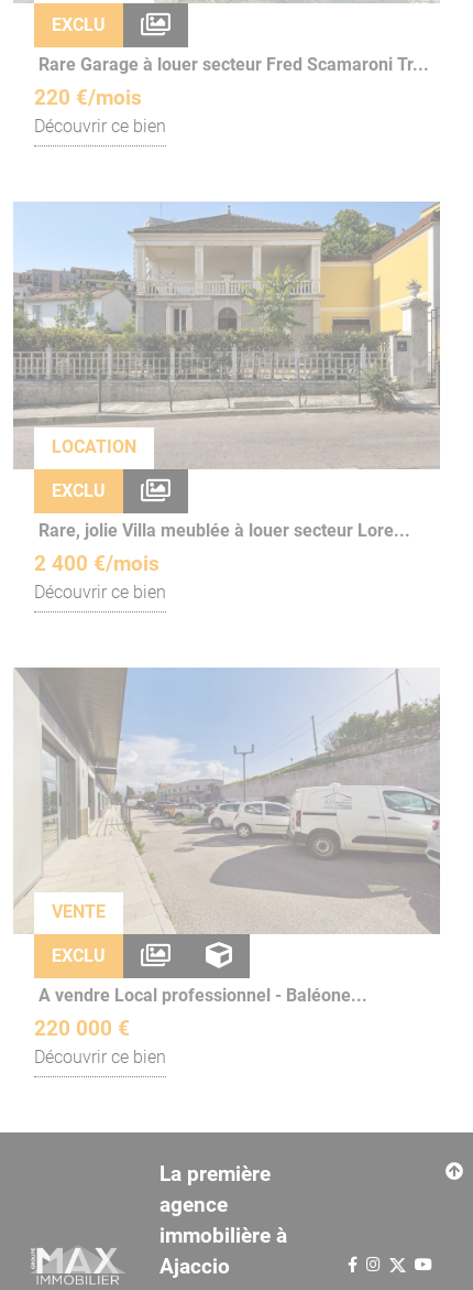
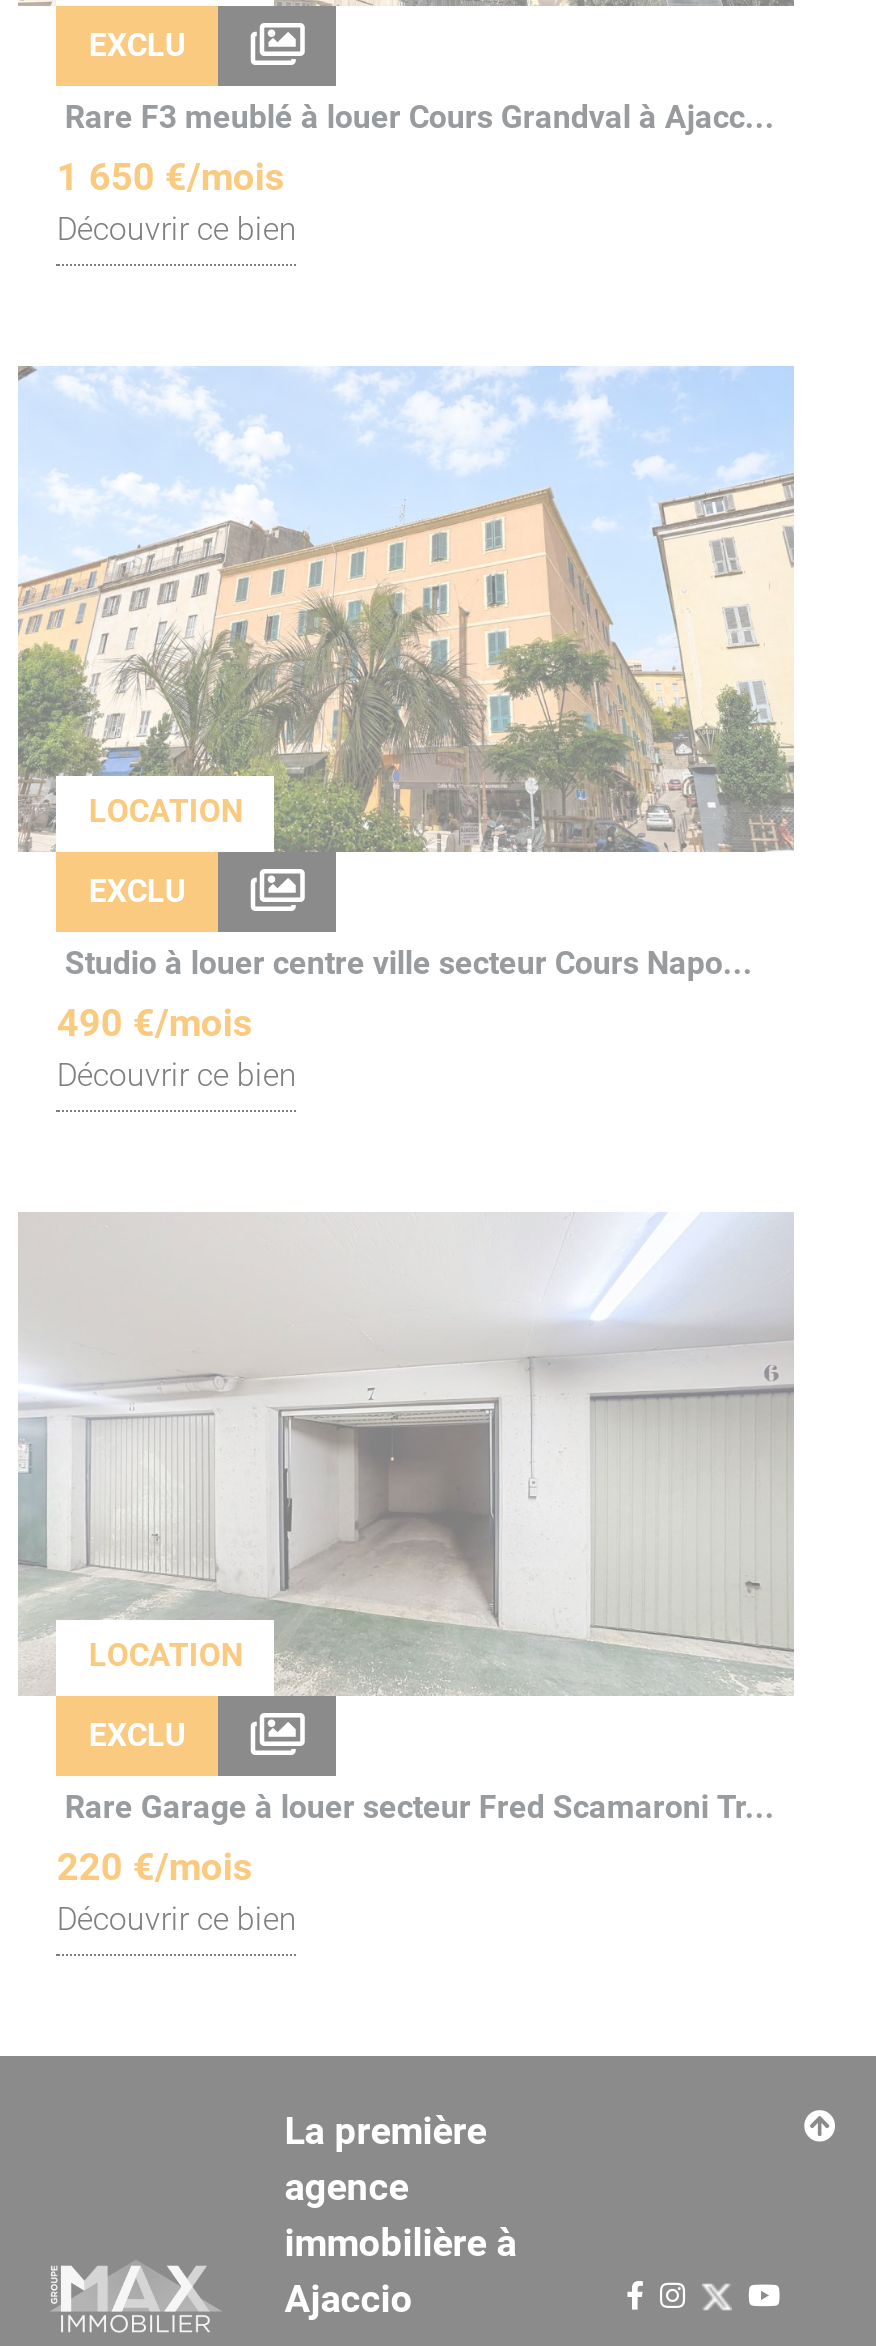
none -> [57,98,775,200] Rare F3 meublé à louer Cours Grandval à Ajacc... | 1 650 €/mois
moved [35,54,429,110] -> [57,1788,775,1890]: Rare Garage à louer secteur Fred Scamaroni Tr... | 220 €/mois
[12,200,441,470] [image] -> [16,364,796,854] [image]
[35,519,411,576] Rare, jolie Villa meublée à louer secteur Lore... | 2 400 €/mois -> [57,943,753,1045] Studio à louer centre ville secteur Cours Napo... | 490 €/mois
[13,666,440,977] [image] | VENTE -> [18,1212,794,1774] [image] | LOCATION
[35,985,368,1041] A vendre Local professionnel - Baléone... | 220 000 € -> none

